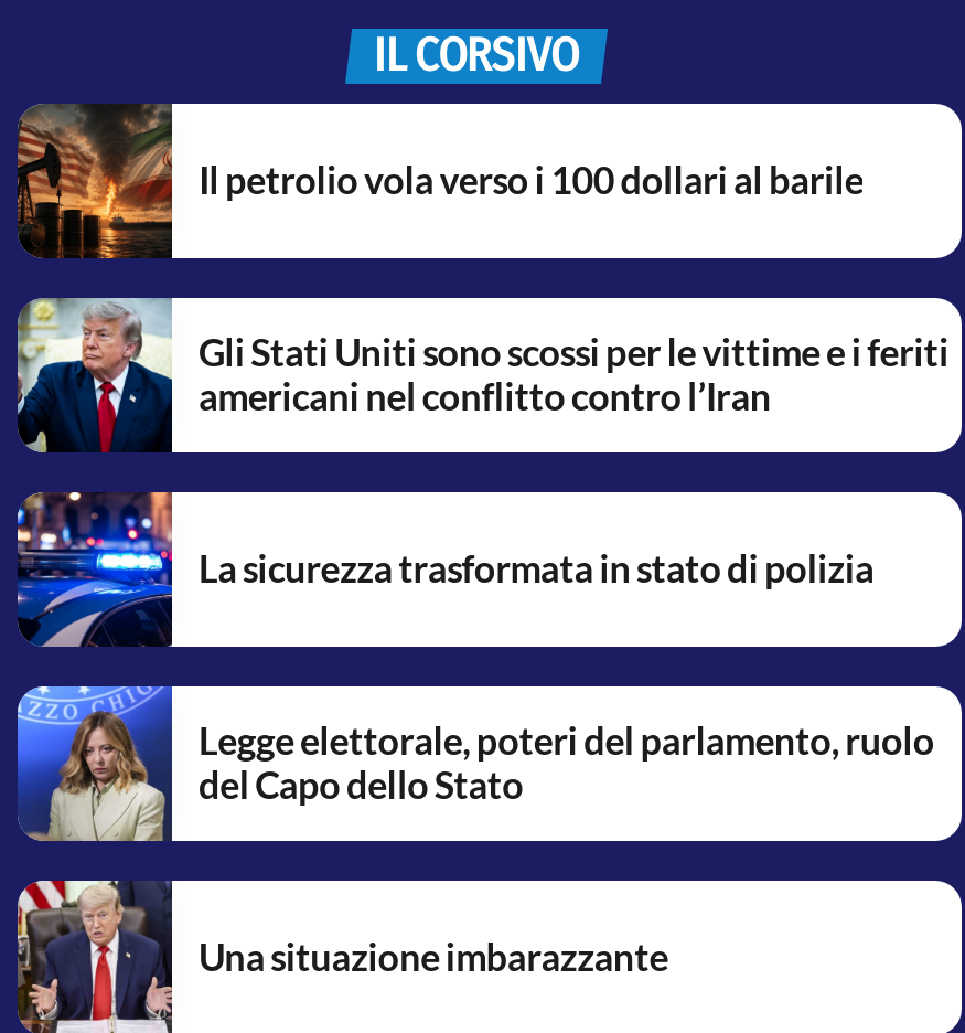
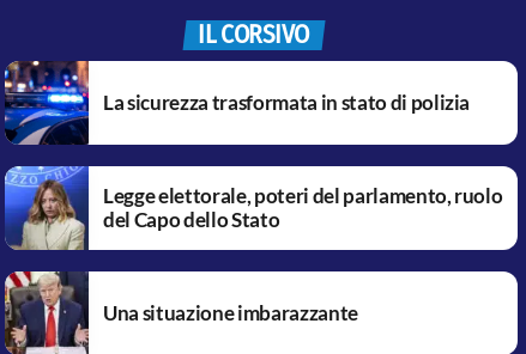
[18,104,864,260] [image] | Il petrolio vola verso i 100 dollari al barile -> none
[15,296,949,452] [image] | Gli Stati Uniti sono scossi per le vittime e i feriti | americani nel conflitto contro l’Iran -> none

